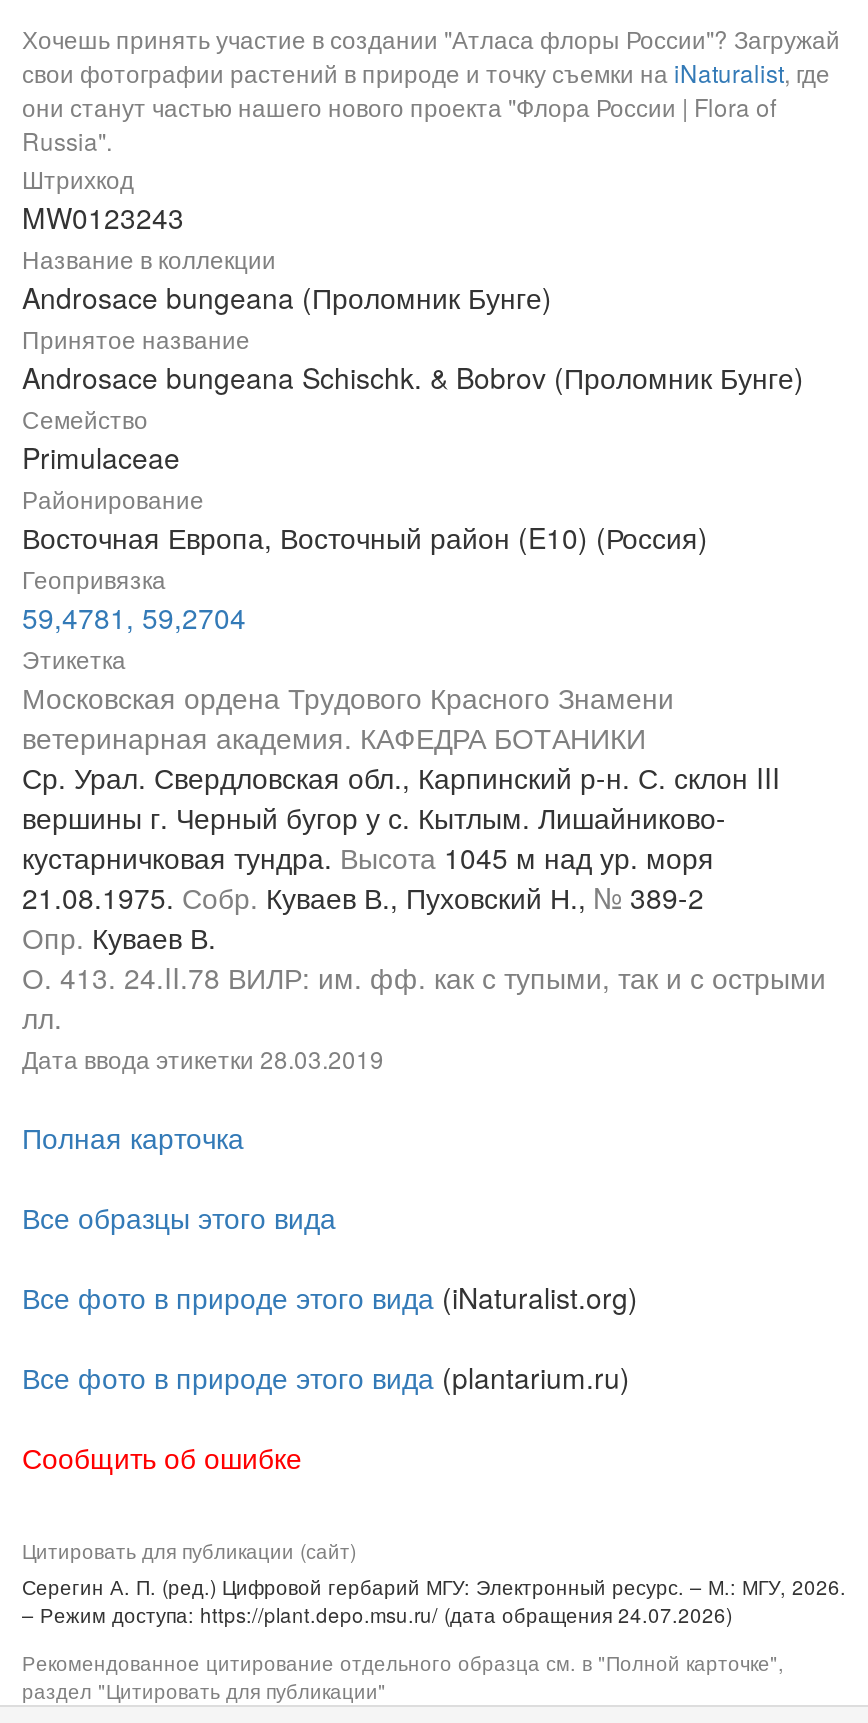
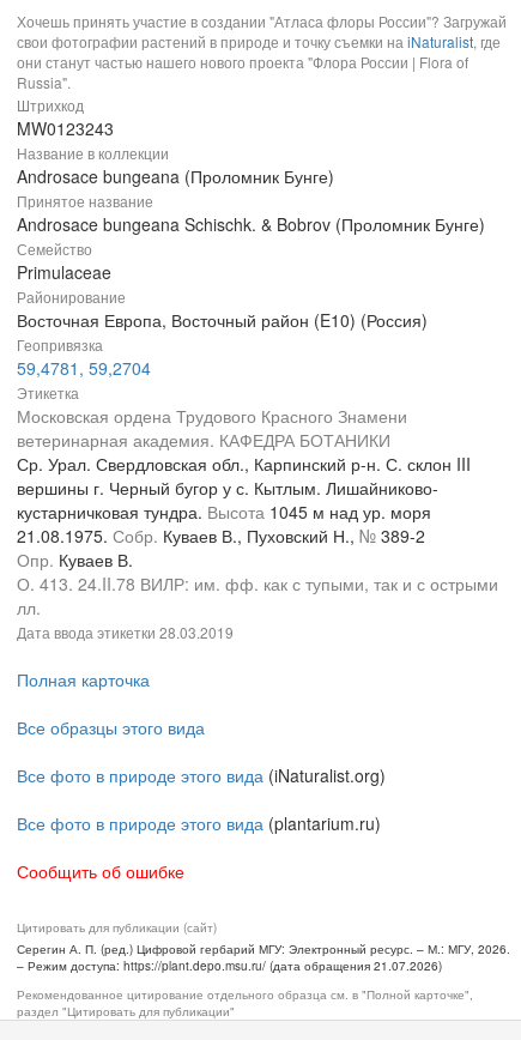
[22,1601,732,1629] – Режим доступа: https://plant.depo.msu.ru/ (дата обращения 24.07.2026) -> [17,958,442,974] – Режим доступа: https://plant.depo.msu.ru/ (дата обращения 21.07.2026)

